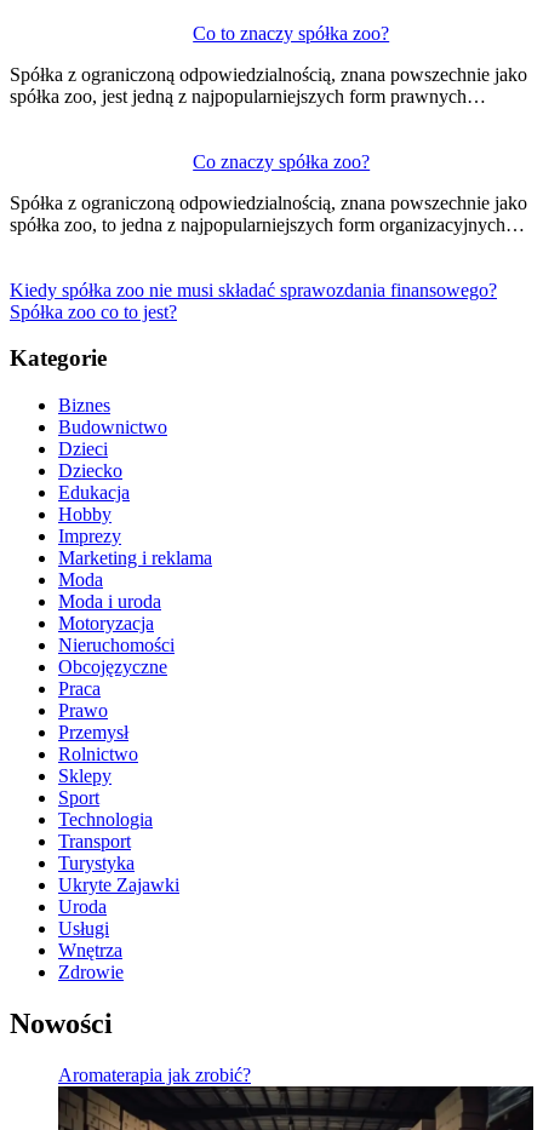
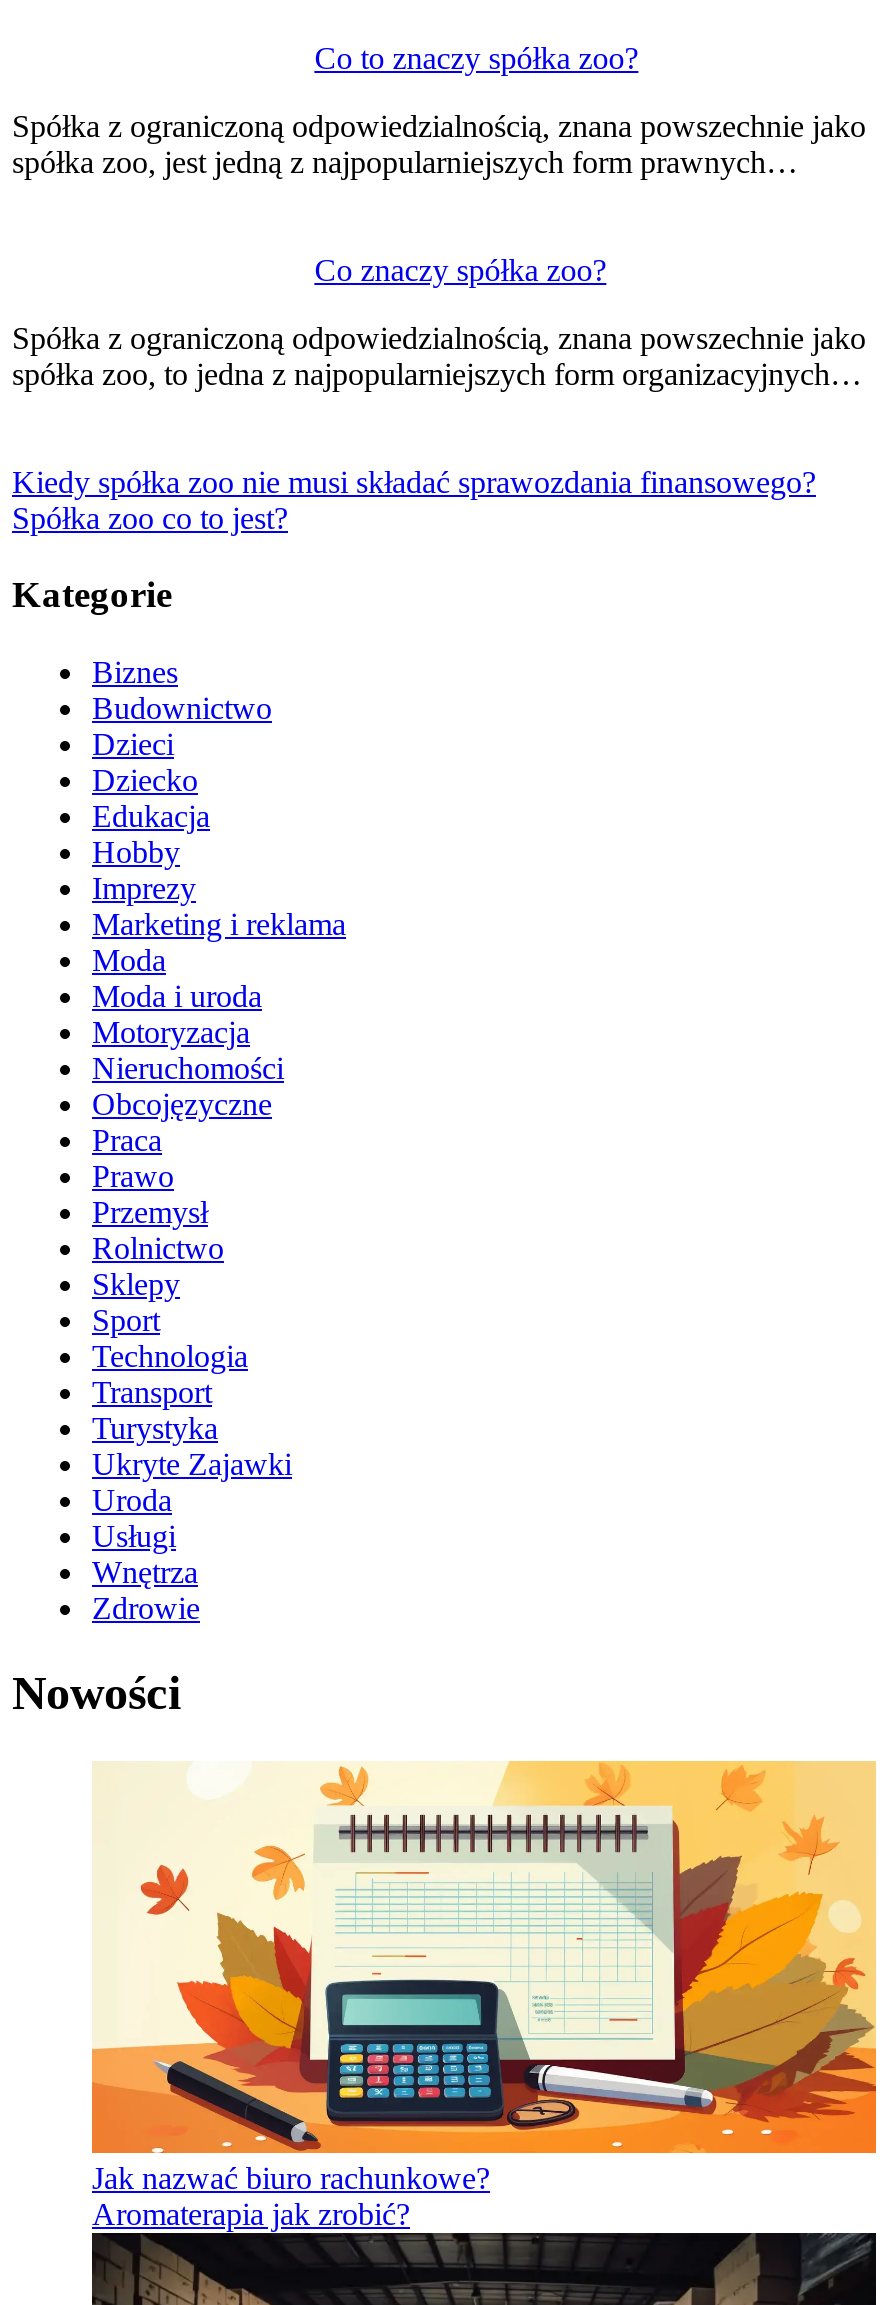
none -> [90,1759,878,2195] [image] | Jak nazwać biuro rachunkowe?

